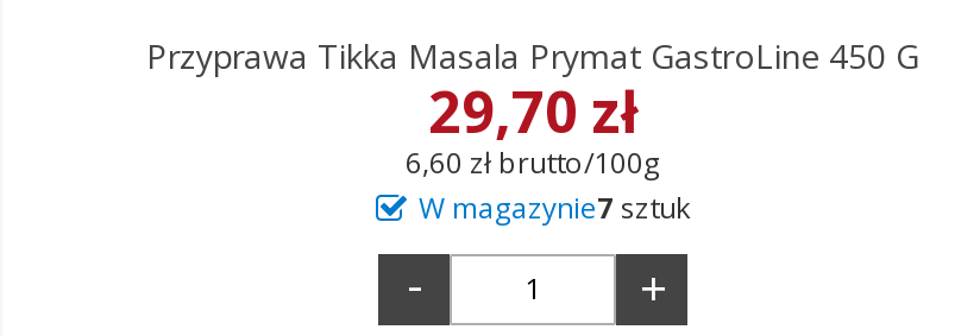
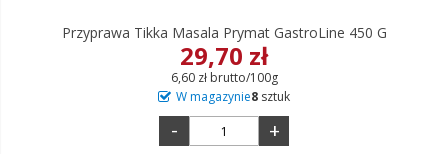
[419,187,690,228] W magazynie7 sztuk -> [176,88,290,105] W magazynie8 sztuk

